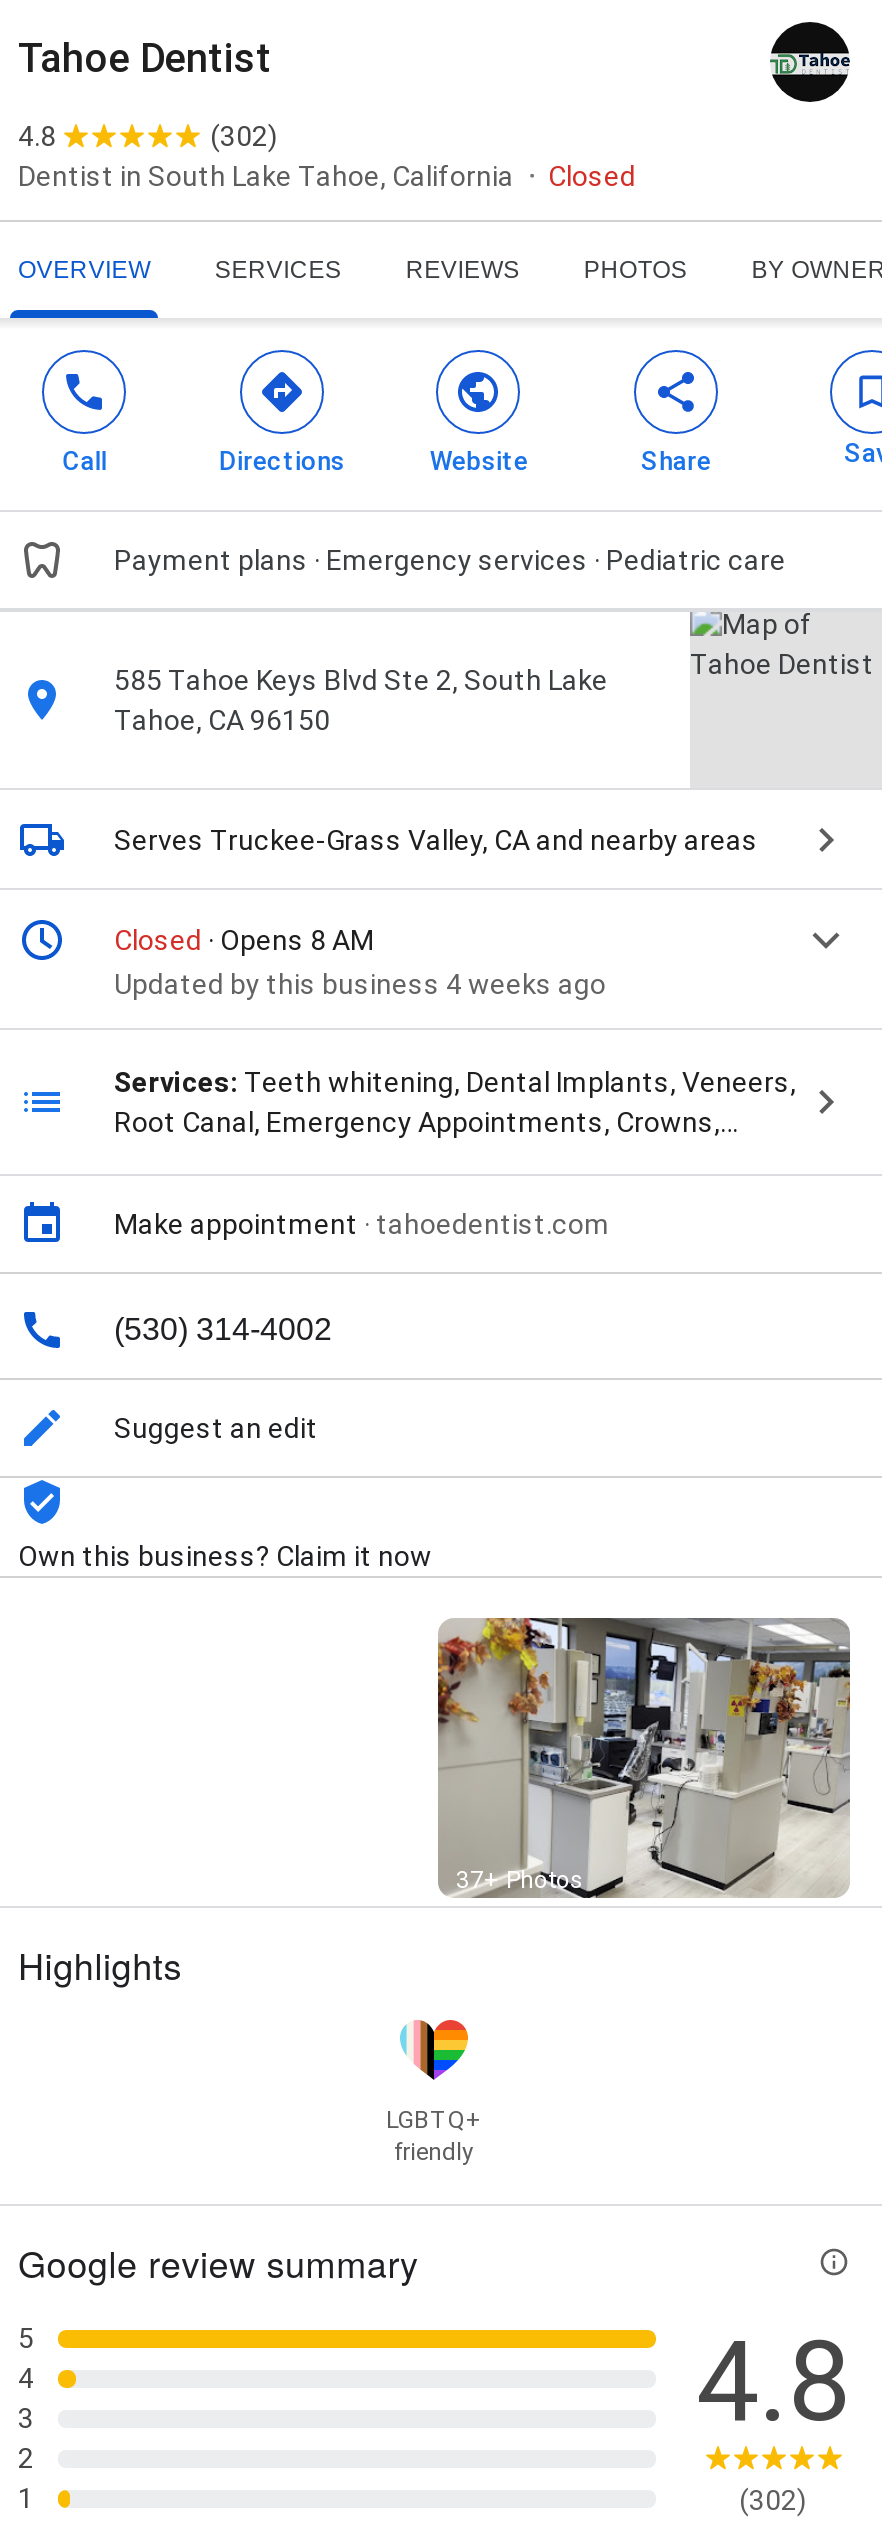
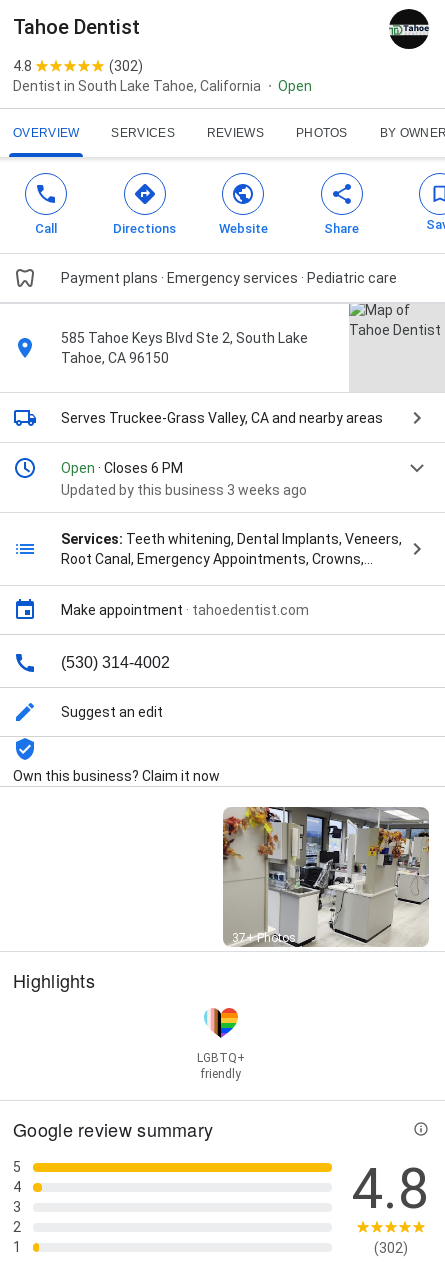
[548,160,636,192] Closed -> [278,78,312,94] Open
[114,924,606,1000] Closed · Opens 8 AM | Updated by this business 4 weeks ago -> [61,460,307,498] Open · Closes 6 PM | Updated by this business 3 weeks ago

